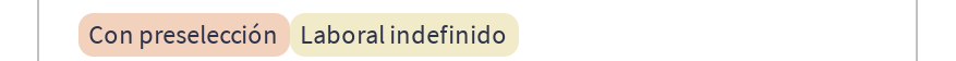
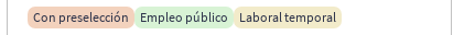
[300,16,507,49] Laboral indefinido -> [140,9,336,26] Empleo público | Laboral temporal

